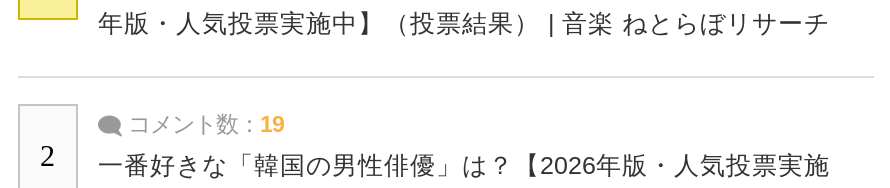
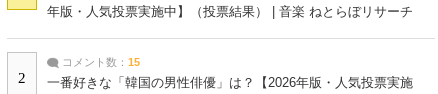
[122,112,284,136] コメント数：19 -> [59,56,140,68] コメント数：15

